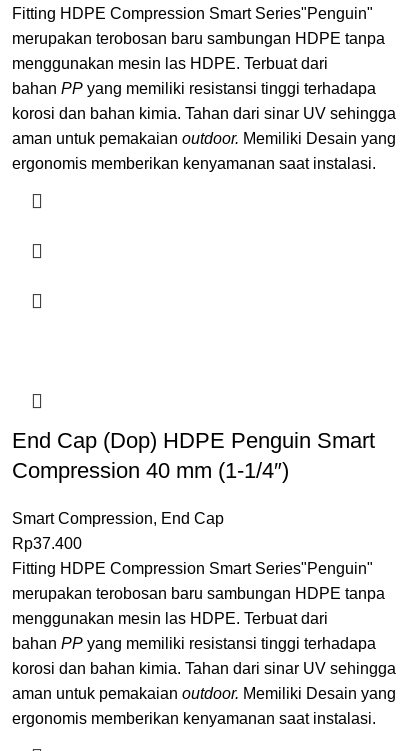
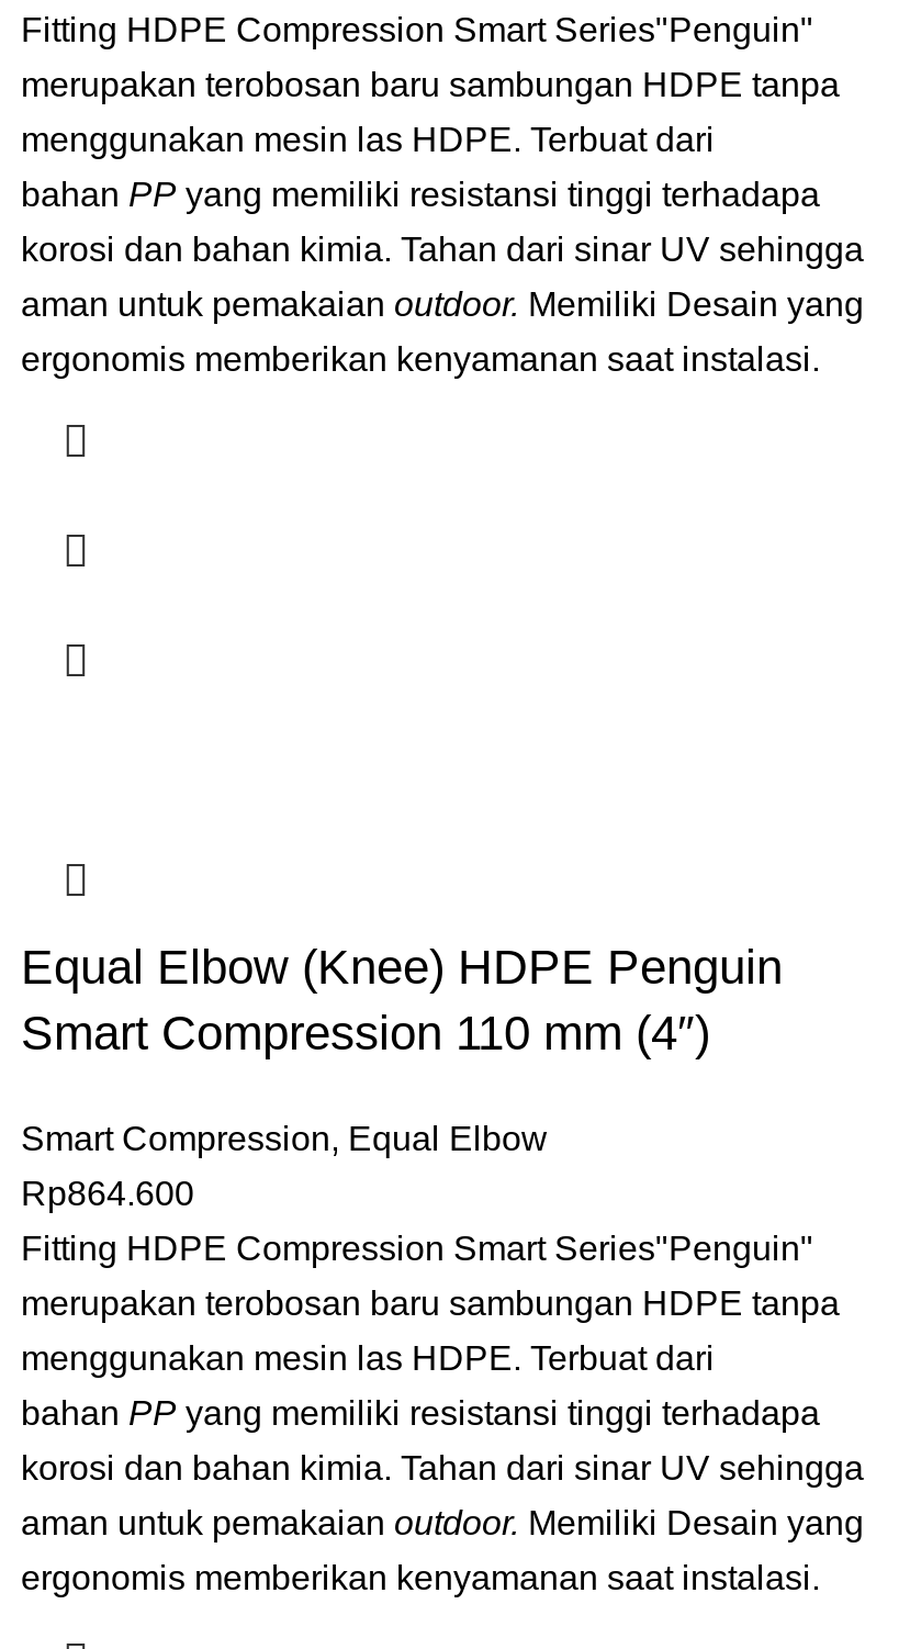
[12,428,375,483] End Cap (Dop) HDPE Penguin Smart | Compression 40 mm (1-1/4″) -> [21,939,783,1060] Equal Elbow (Knee) HDPE Penguin | Smart Compression 110 mm (4″)
[12,510,224,527] Smart Compression, End Cap -> [21,1119,548,1157] Smart Compression, Equal Elbow
[12,535,82,552] Rp37.400 -> [21,1174,194,1212] Rp864.600

